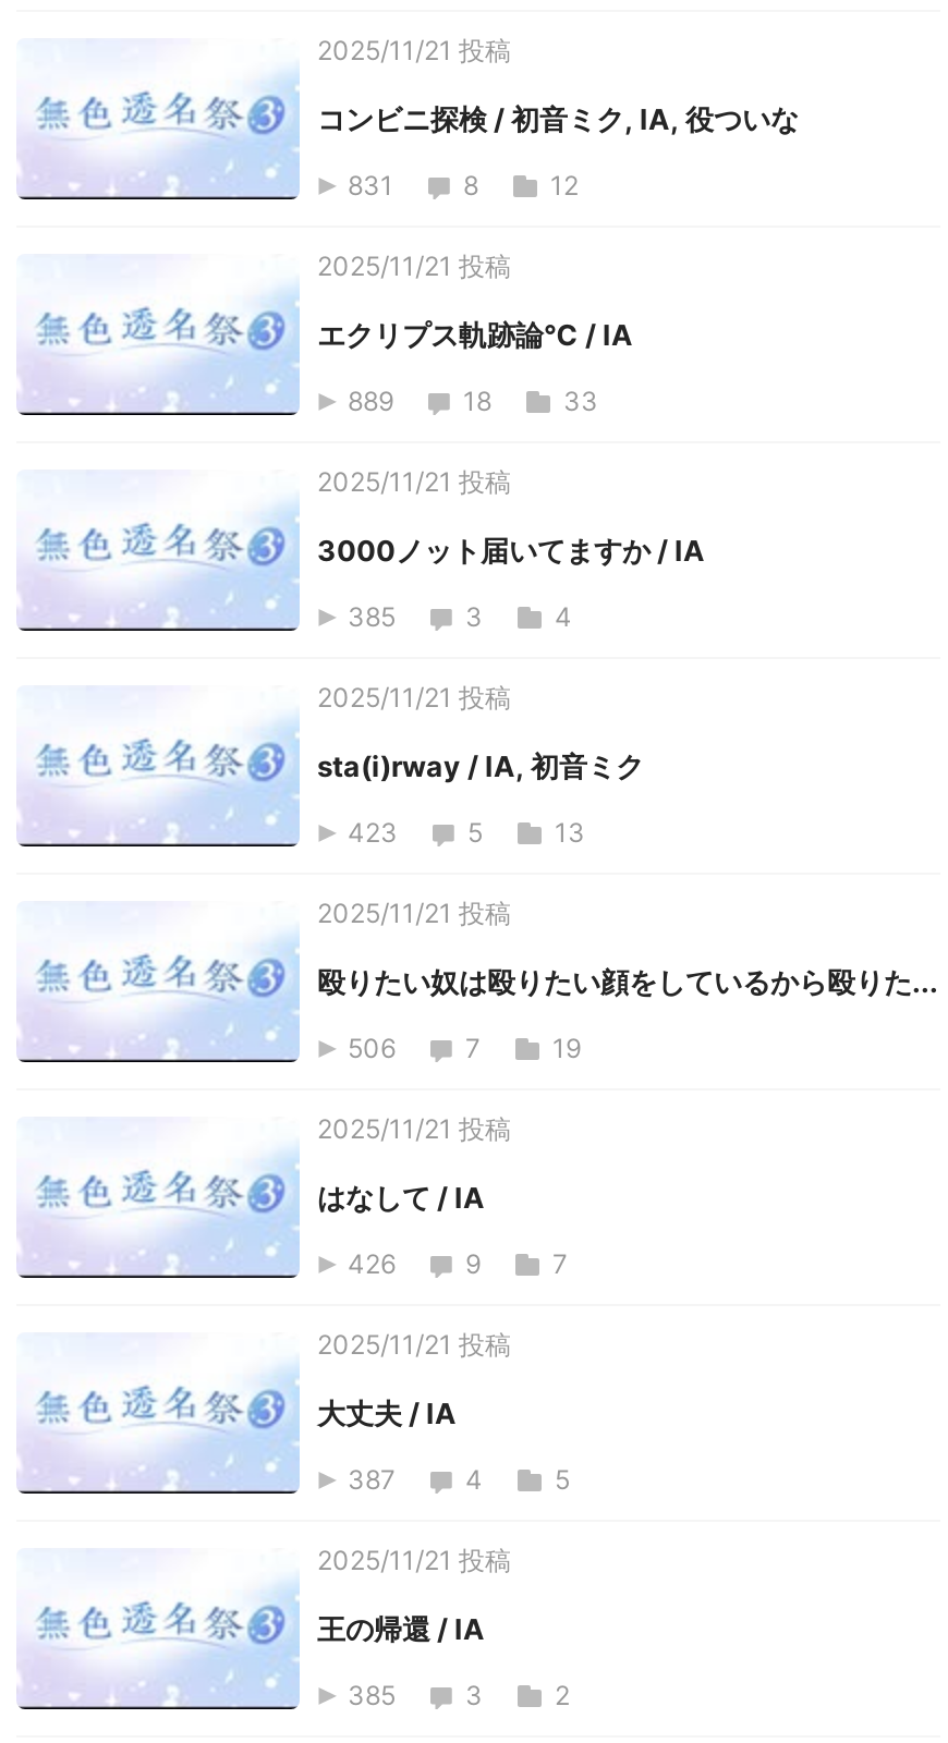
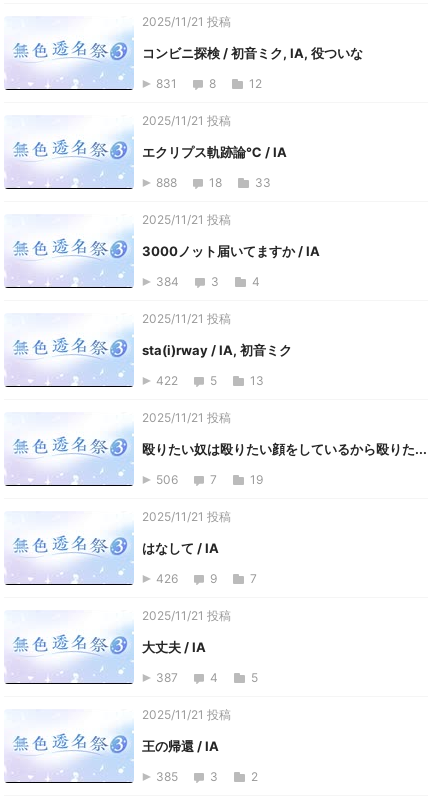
[348,385,393,417] 889 -> [156,175,177,190] 888
[348,600,396,633] 385 -> [156,274,179,289] 384
[348,816,398,849] 423 -> [156,373,178,388] 422

